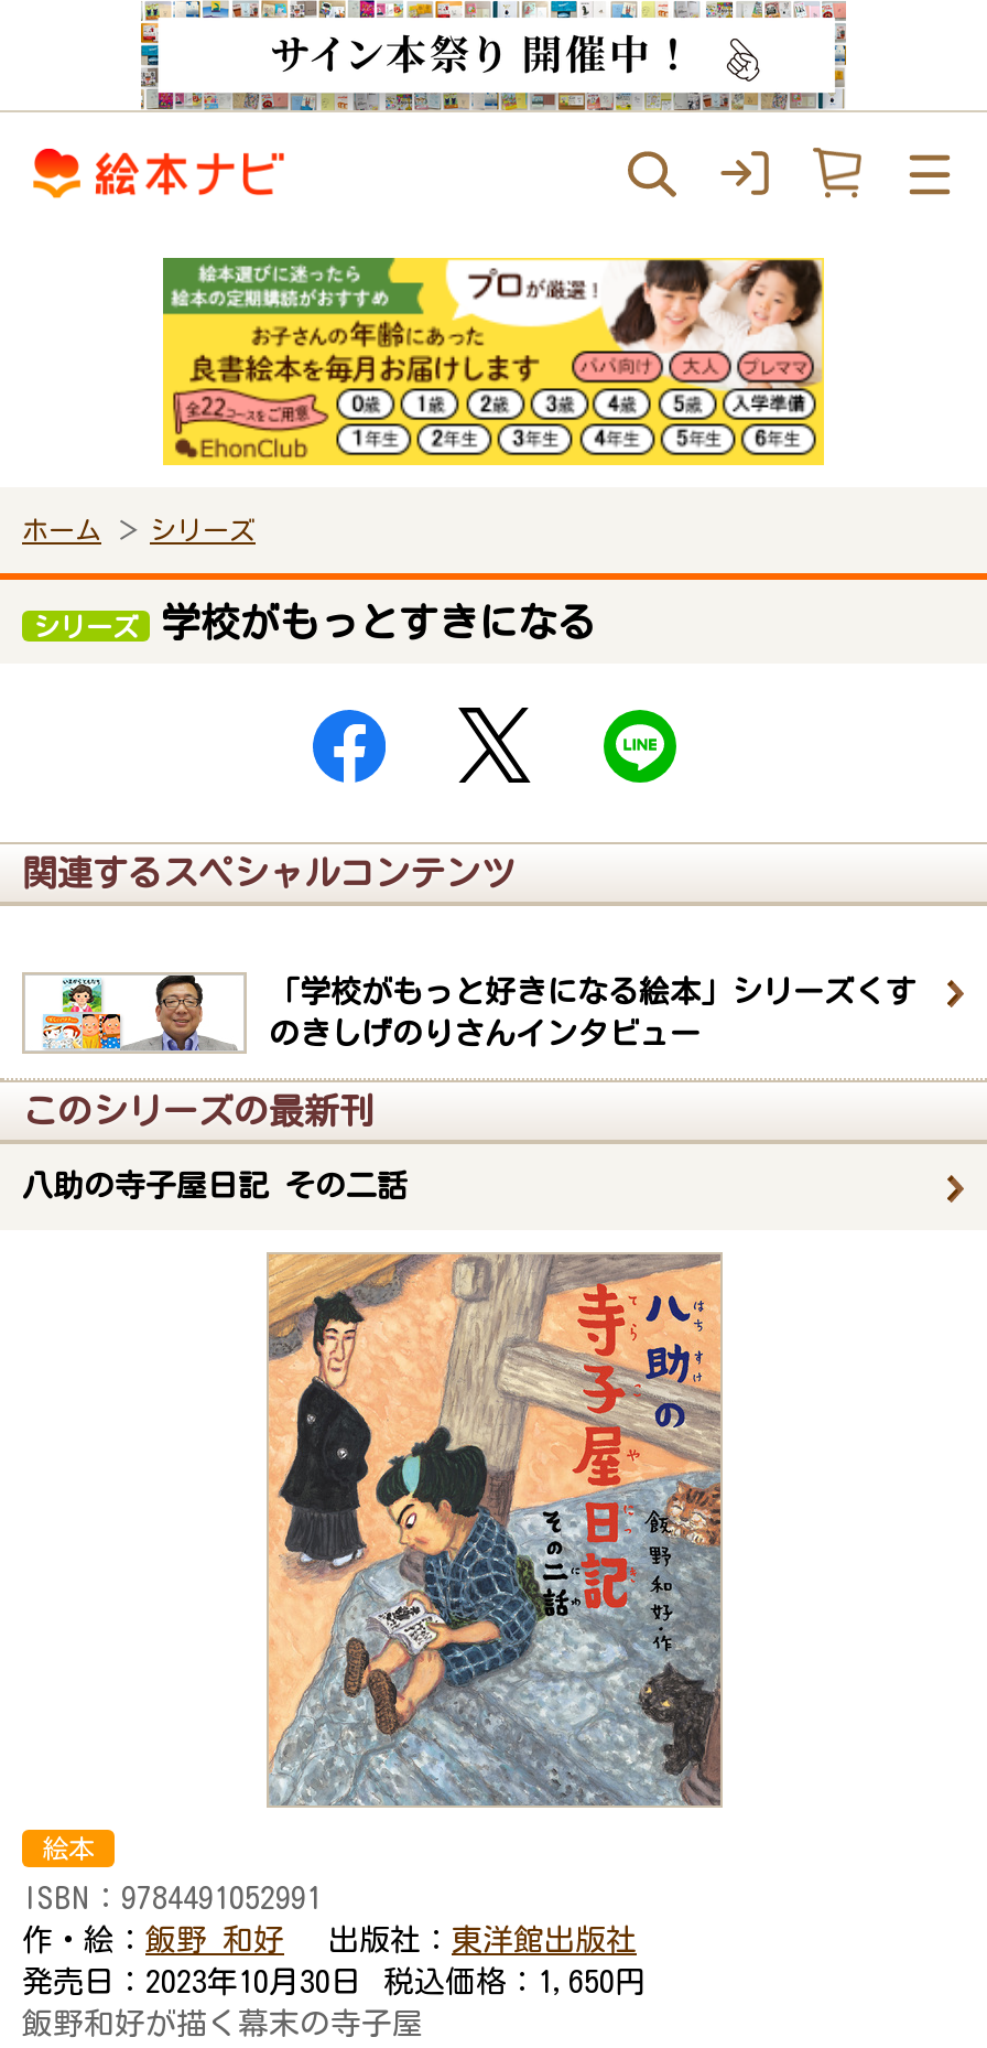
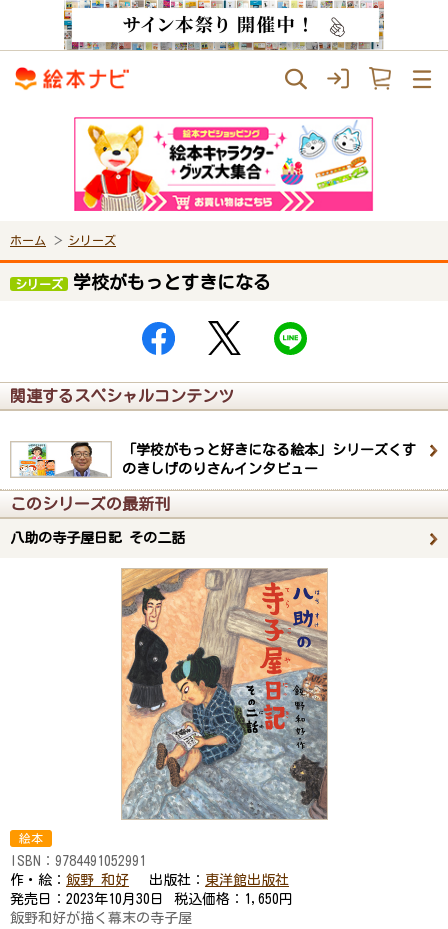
[161,256,826,467] [image] -> [73,116,374,212] [image]

